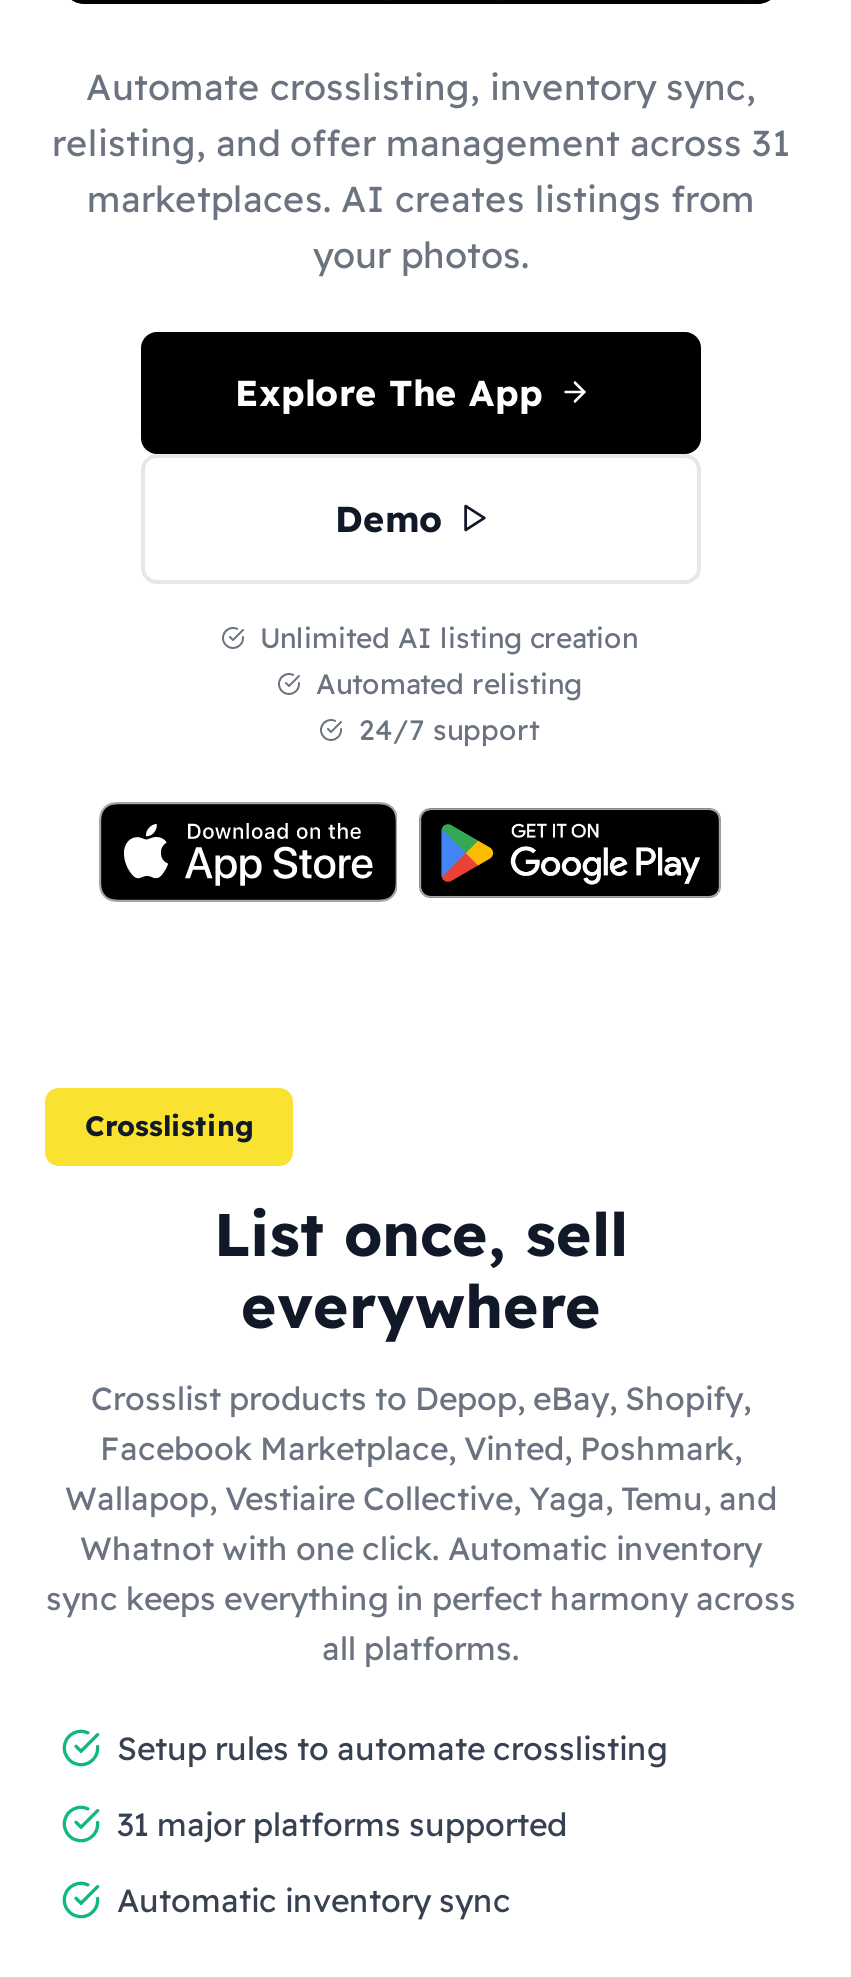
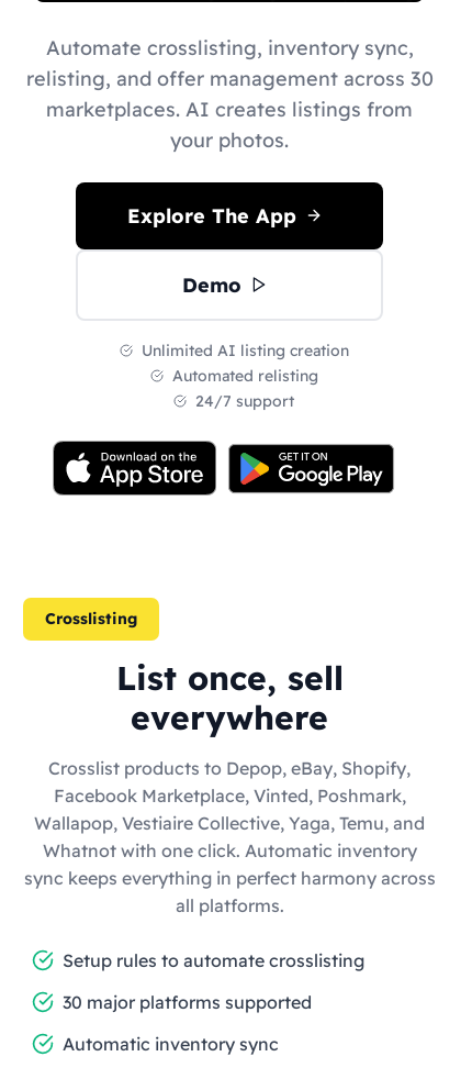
[52,119,790,165] relisting, and offer management across 31 -> [26,65,433,91] relisting, and offer management across 30
[117,1803,567,1843] 31 major platforms supported -> [63,991,312,1013] 30 major platforms supported

